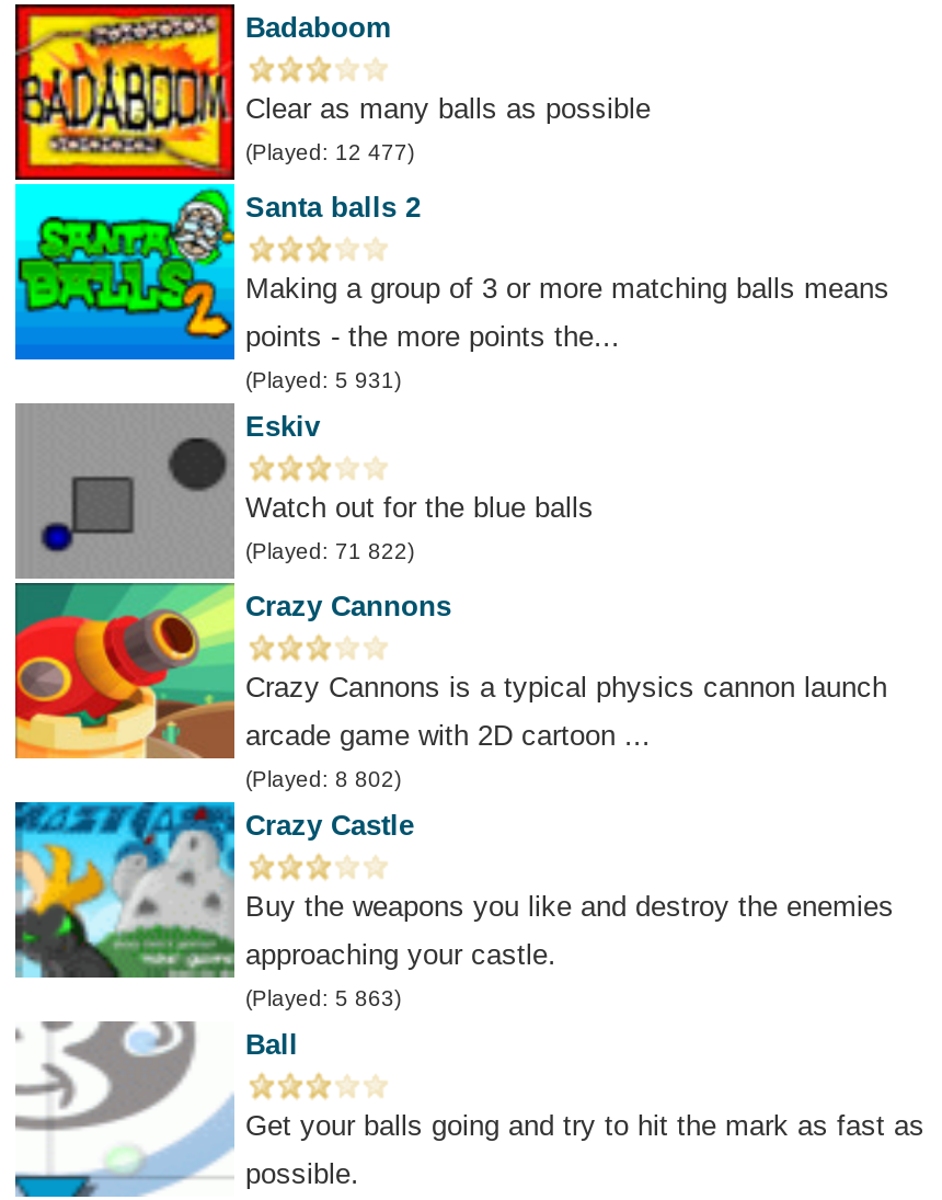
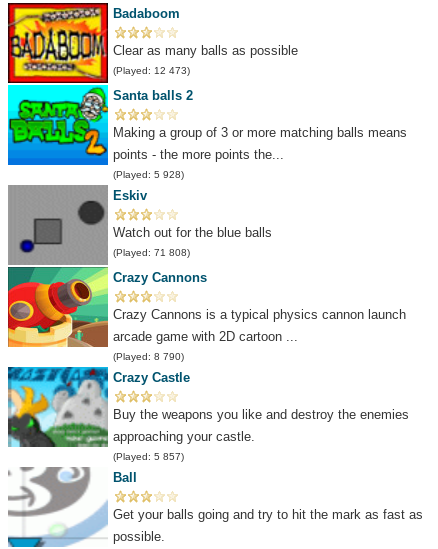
[245,140,414,164] (Played: 12 477) -> [113,65,190,76] (Played: 12 473)
[245,368,401,392] (Played: 5 931) -> [113,169,184,180] (Played: 5 928)
[245,539,414,563] (Played: 71 822) -> [113,247,190,258] (Played: 71 808)
[245,767,401,791] (Played: 8 802) -> [113,351,184,362] (Played: 8 790)
[245,986,401,1010] (Played: 5 863) -> [113,451,184,462] (Played: 5 857)

